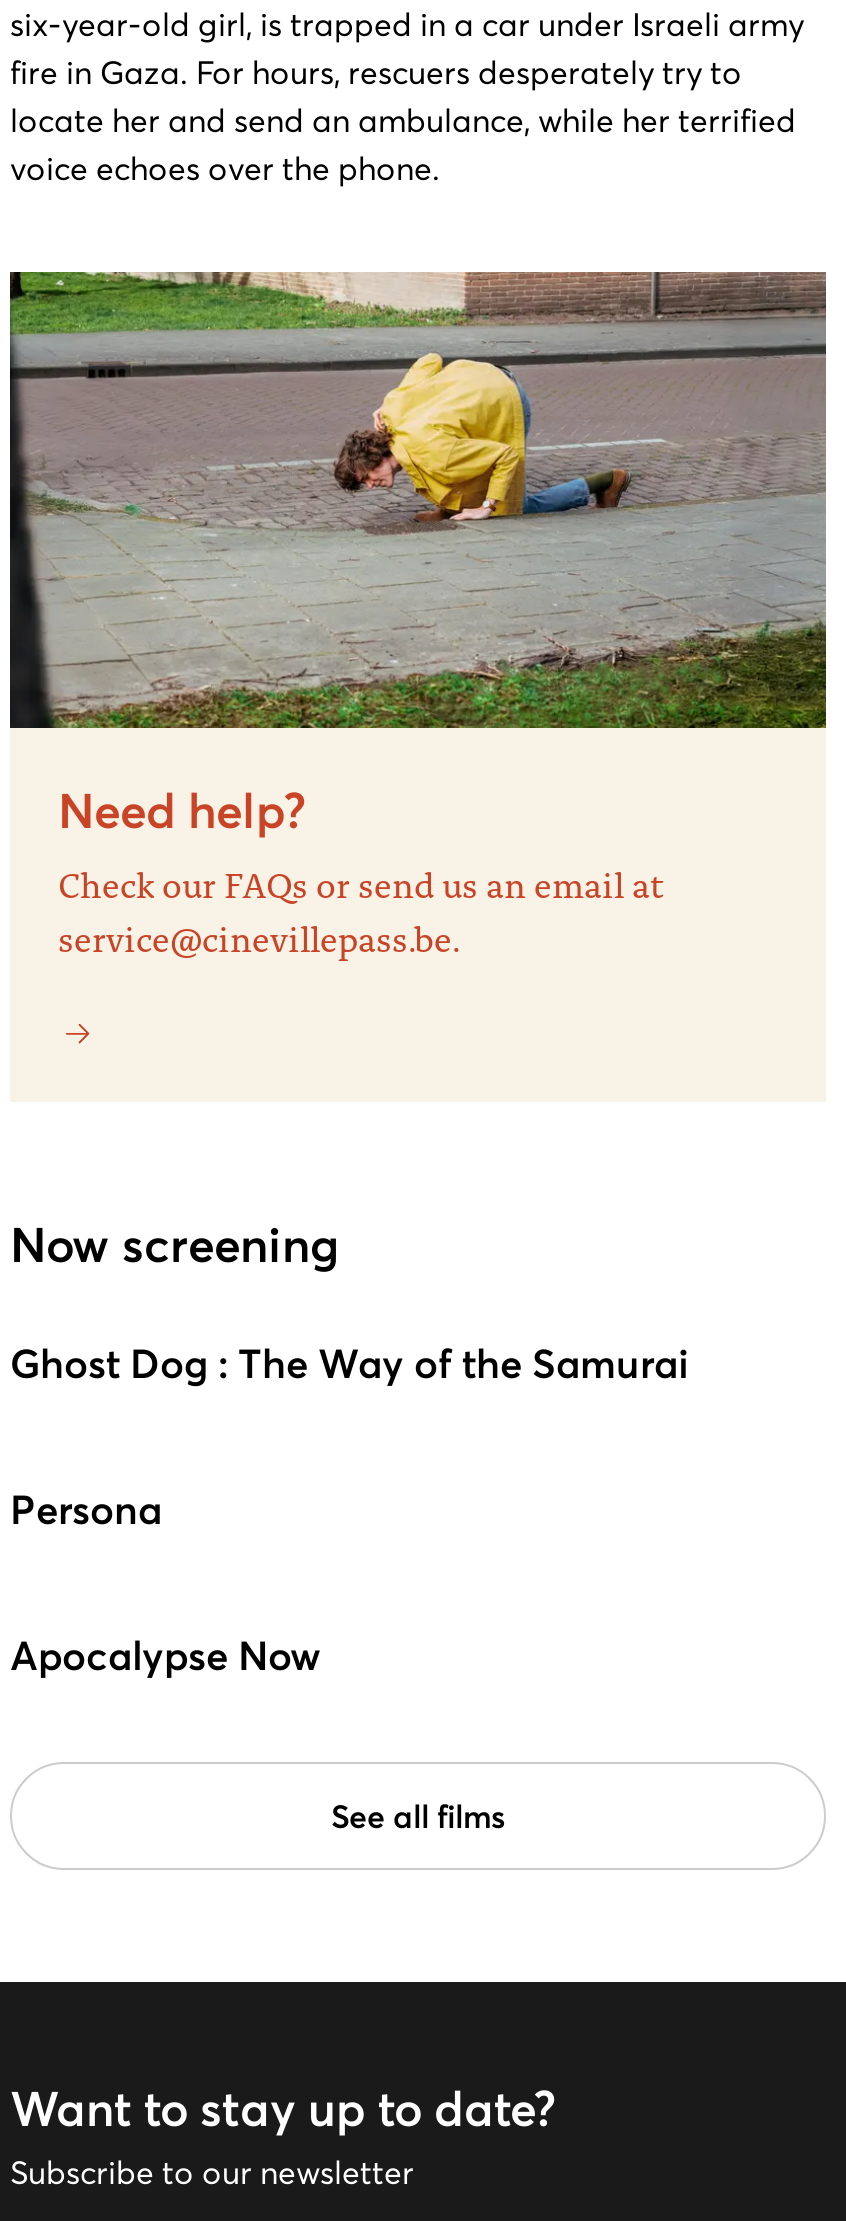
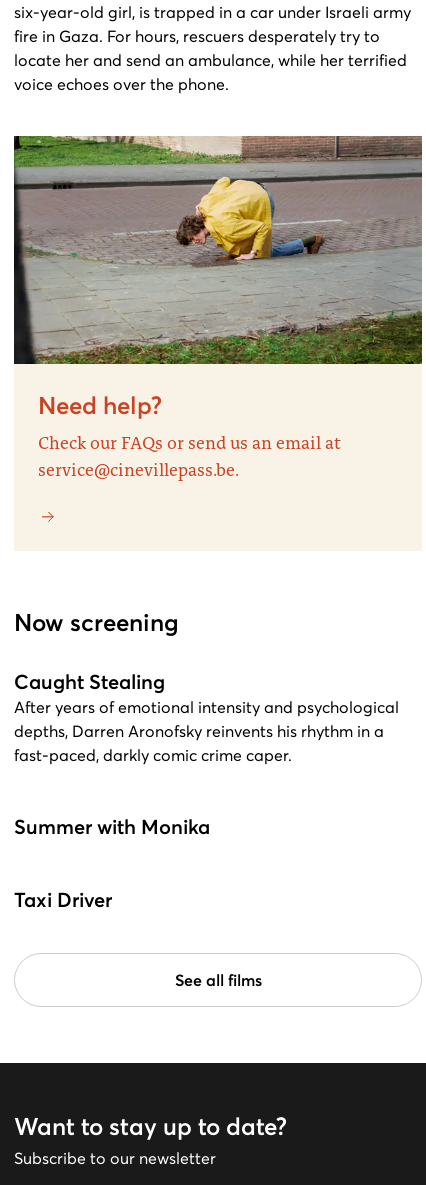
[10,1337,688,1389] Ghost Dog : The Way of the Samurai -> [14,669,399,765] Caught Stealing | After years of emotional intensity and psychological | depths, Darren Aronofsky reinvents his rhythm in a | fast-paced, darkly comic crime caper.
[10,1483,162,1535] Persona -> [14,814,210,840] Summer with Monika
[10,1629,320,1681] Apocalypse Now -> [14,887,112,913] Taxi Driver

